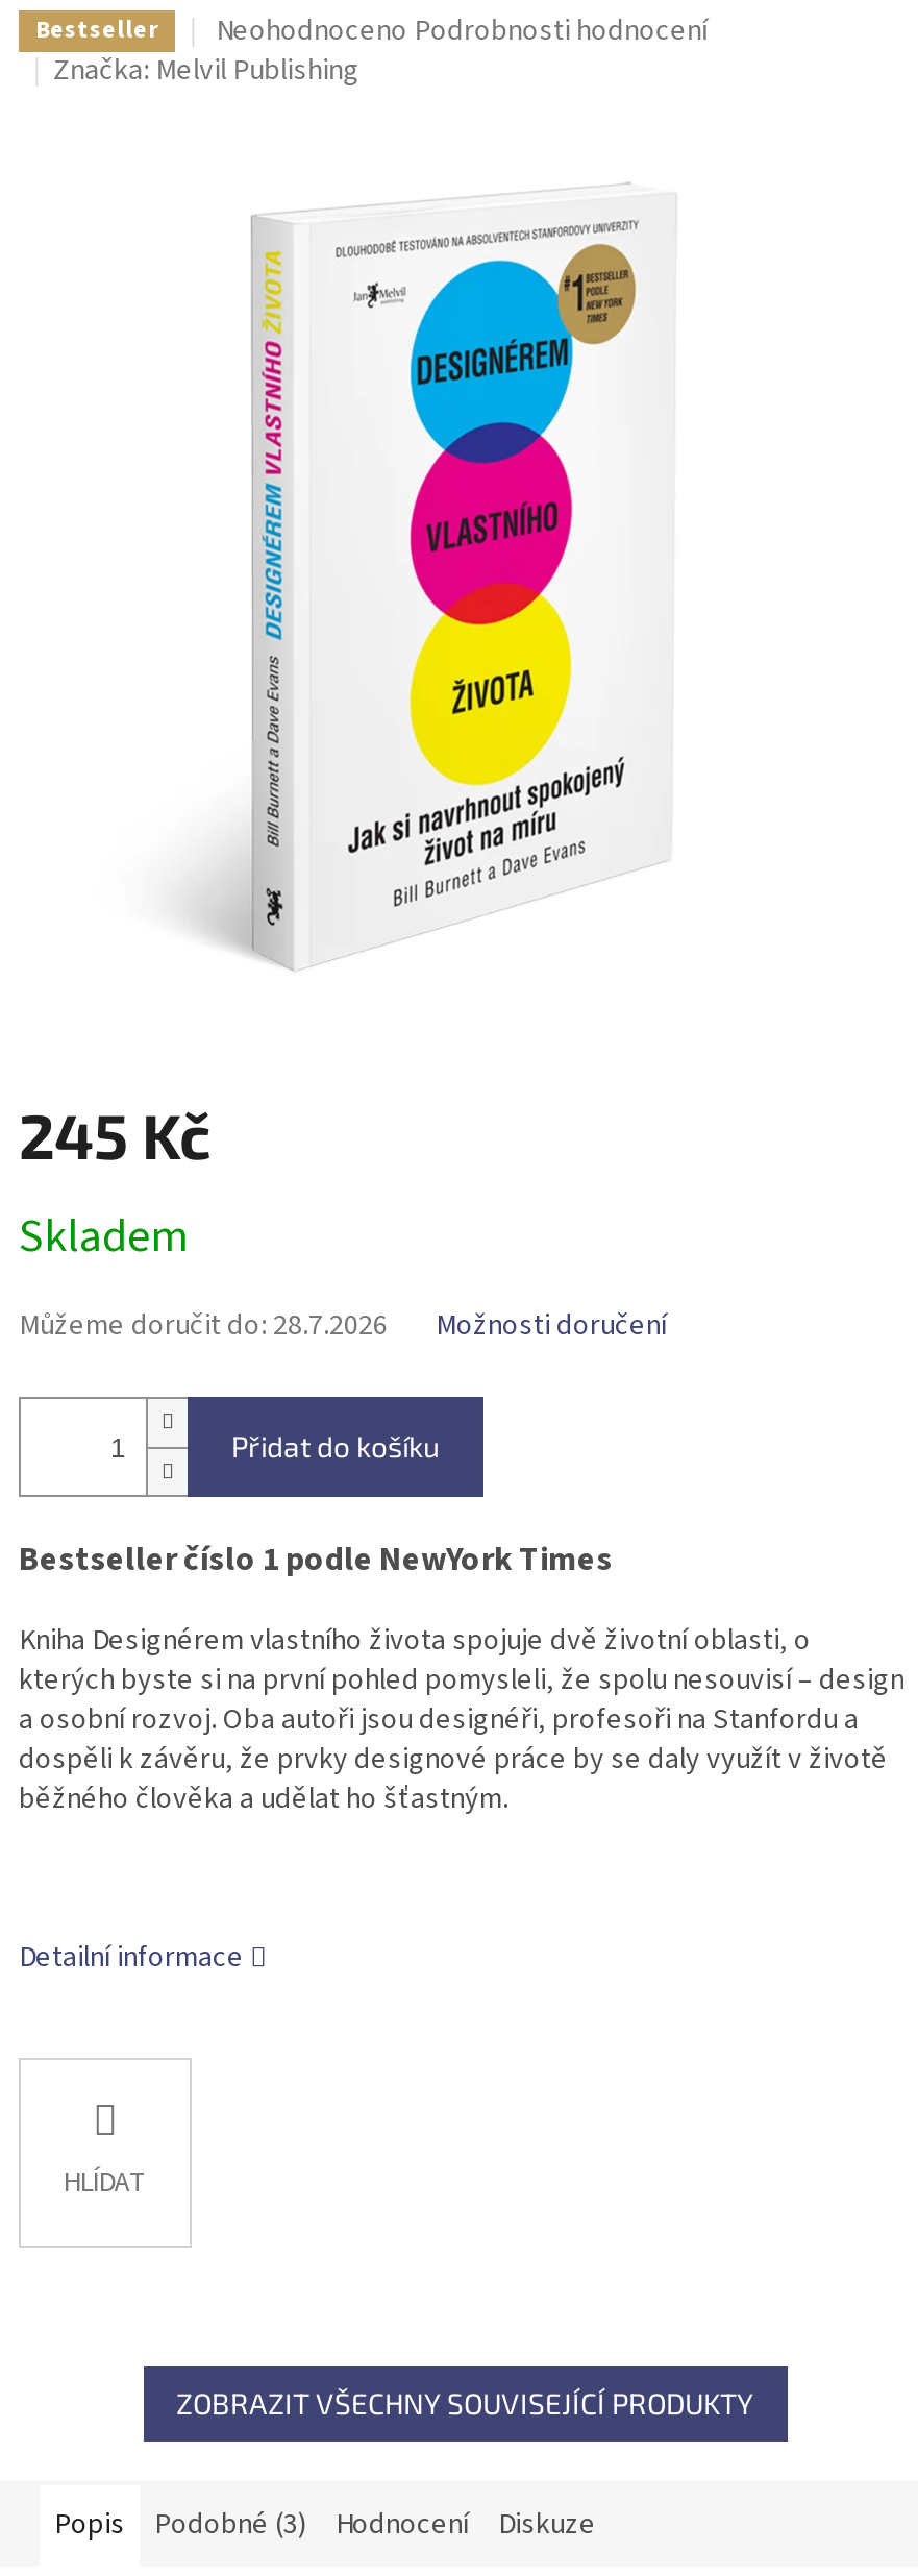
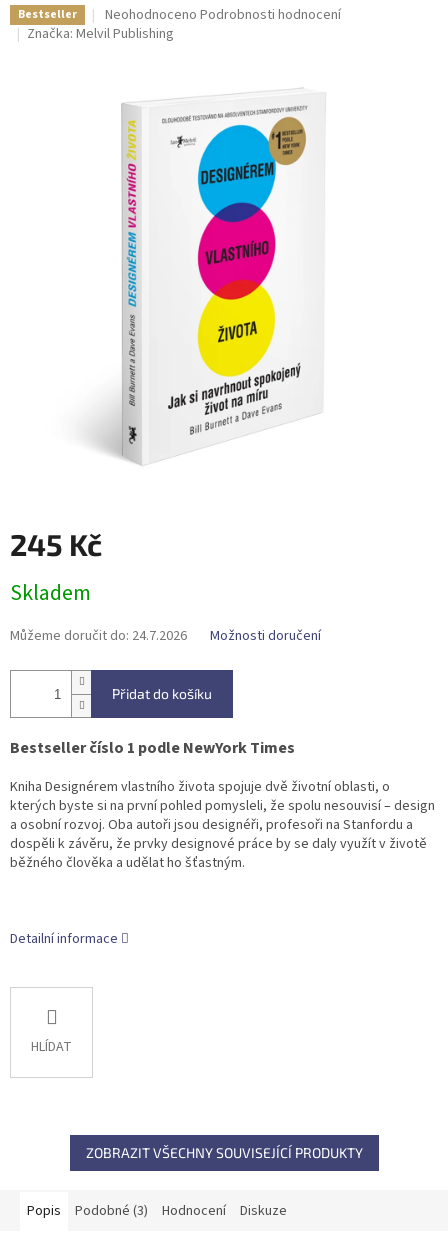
[19,1306,388,1348] Můžeme doručit do: 28.7.2026 -> [10,626,187,646] Můžeme doručit do: 24.7.2026

